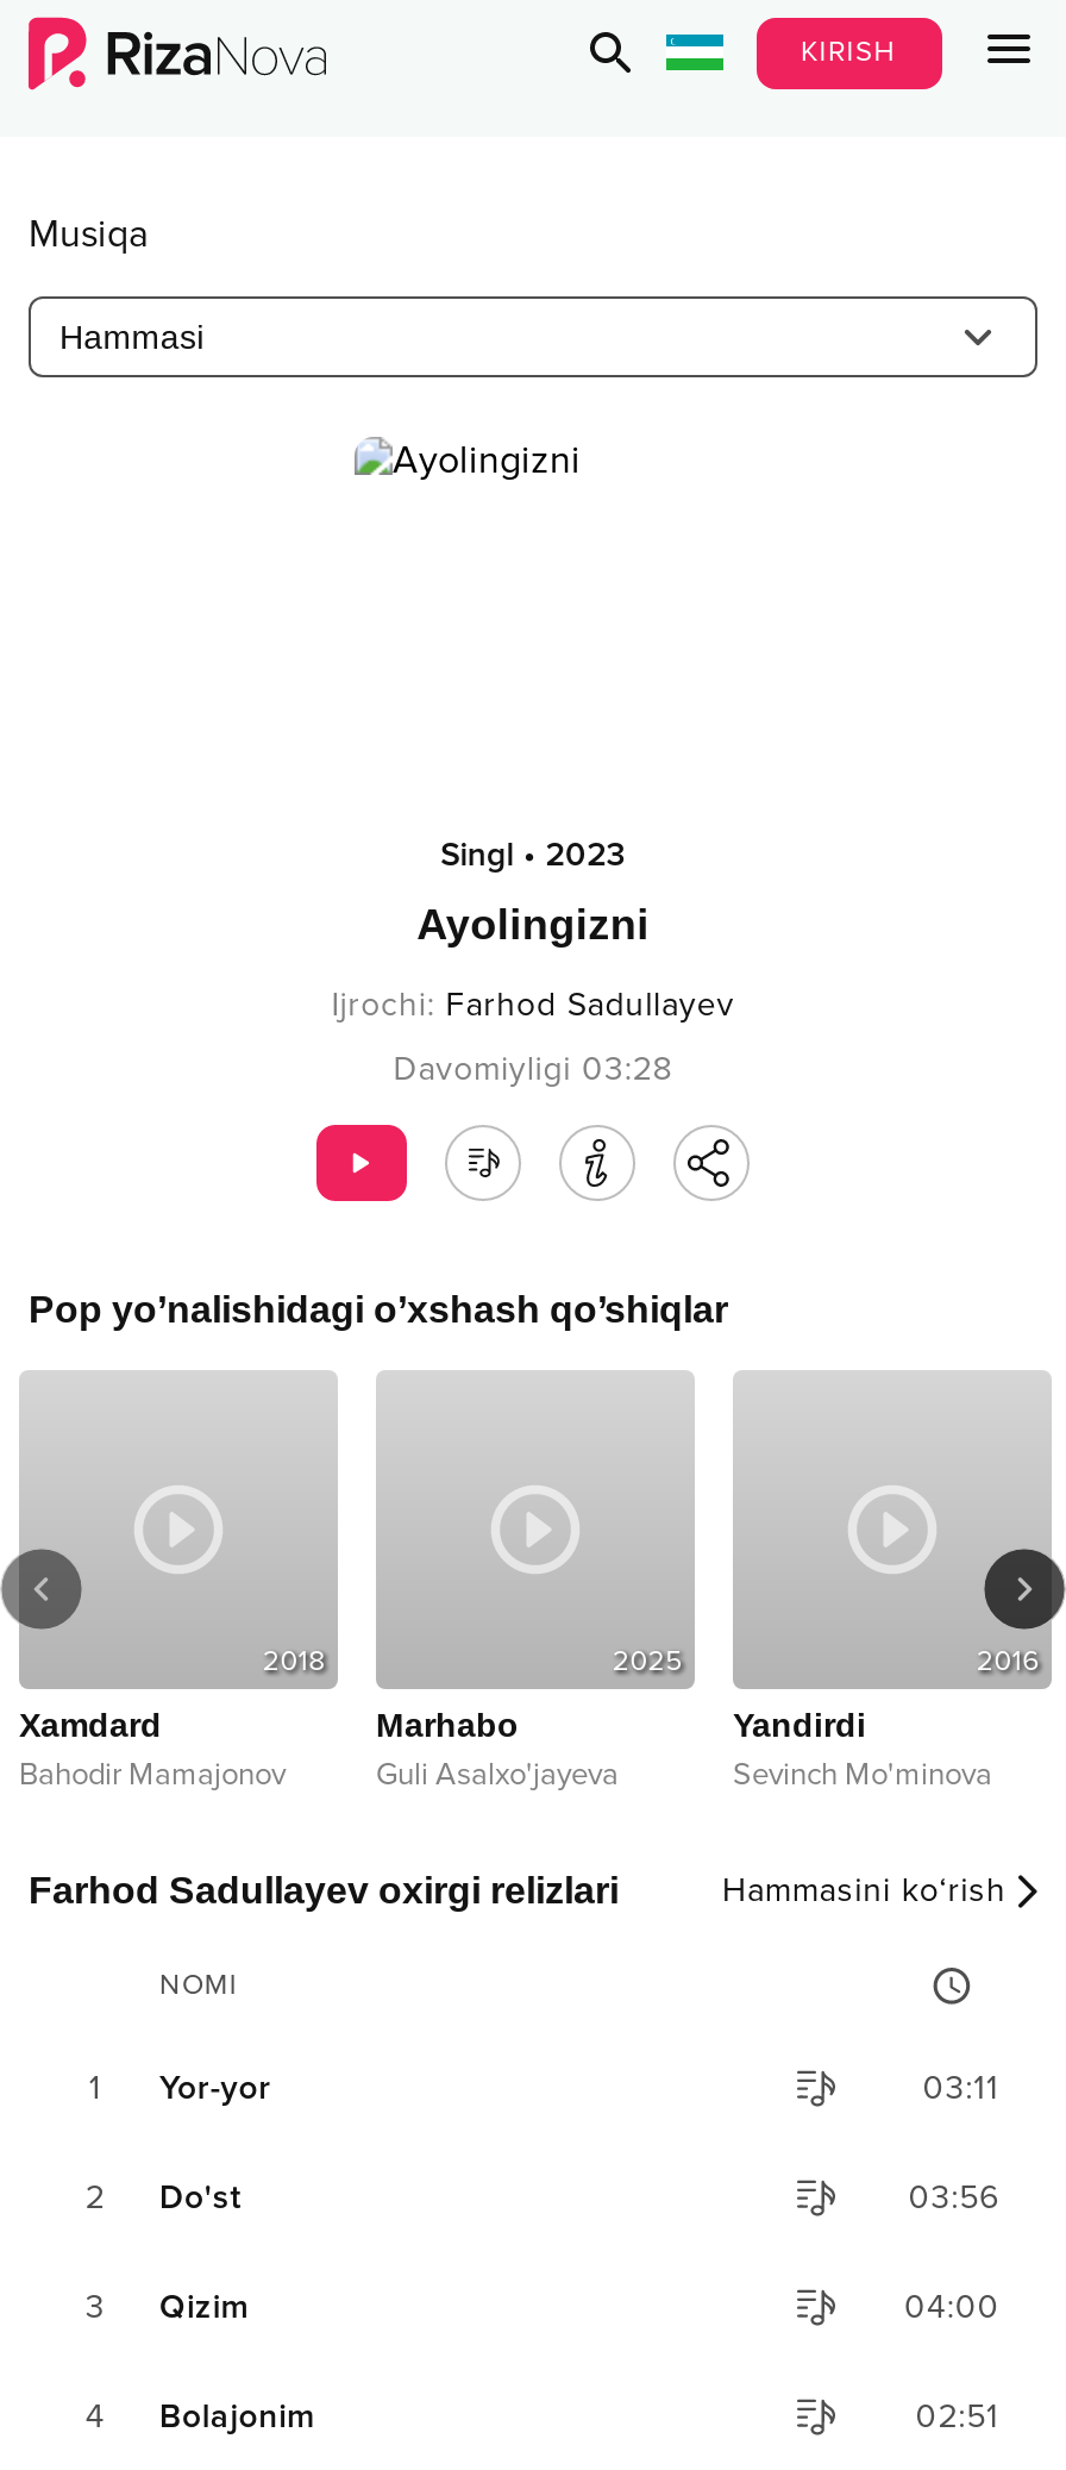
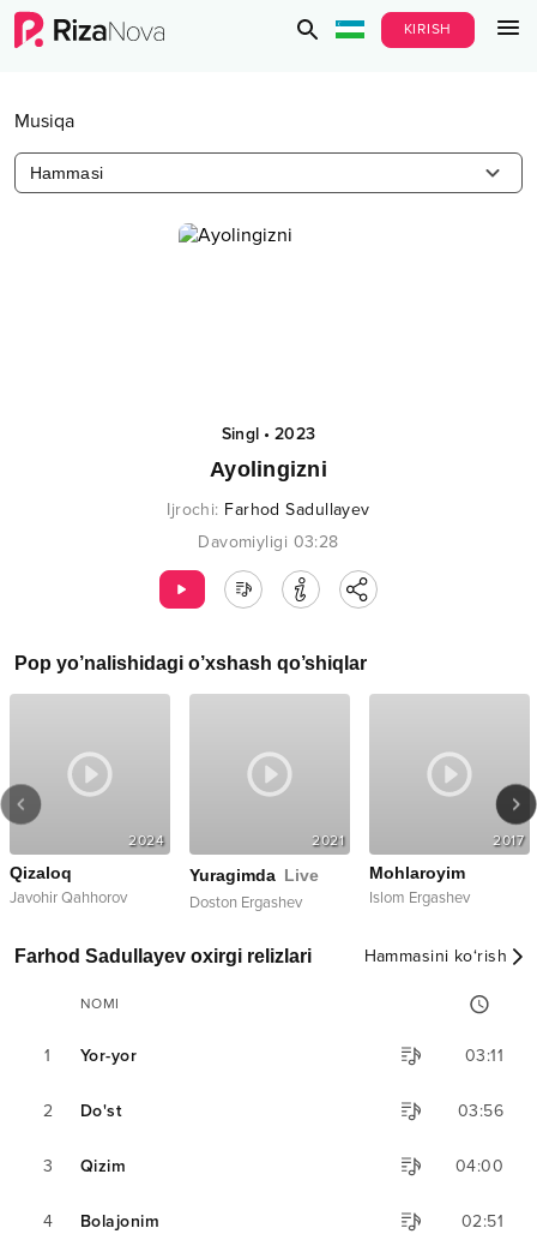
[263,1645,326,1680] 2018 -> [129,832,164,850] 2024
[612,1645,683,1680] 2025 -> [312,832,344,850] 2021
[977,1645,1040,1680] 2016 -> [493,832,524,850] 2017
[19,1707,286,1795] Xamdard | Bahodir Mamajonov -> [10,863,127,908] Qizaloq | Javohir Qahhorov
[376,1707,619,1795] Marhabo | Guli Asalxo'jayeva -> [189,866,319,913] Yuragimda Live | Doston Ergashev
[733,1707,992,1795] Yandirdi | Sevinch Mo'minova -> [369,863,470,908] Mohlaroyim | Islom Ergashev

